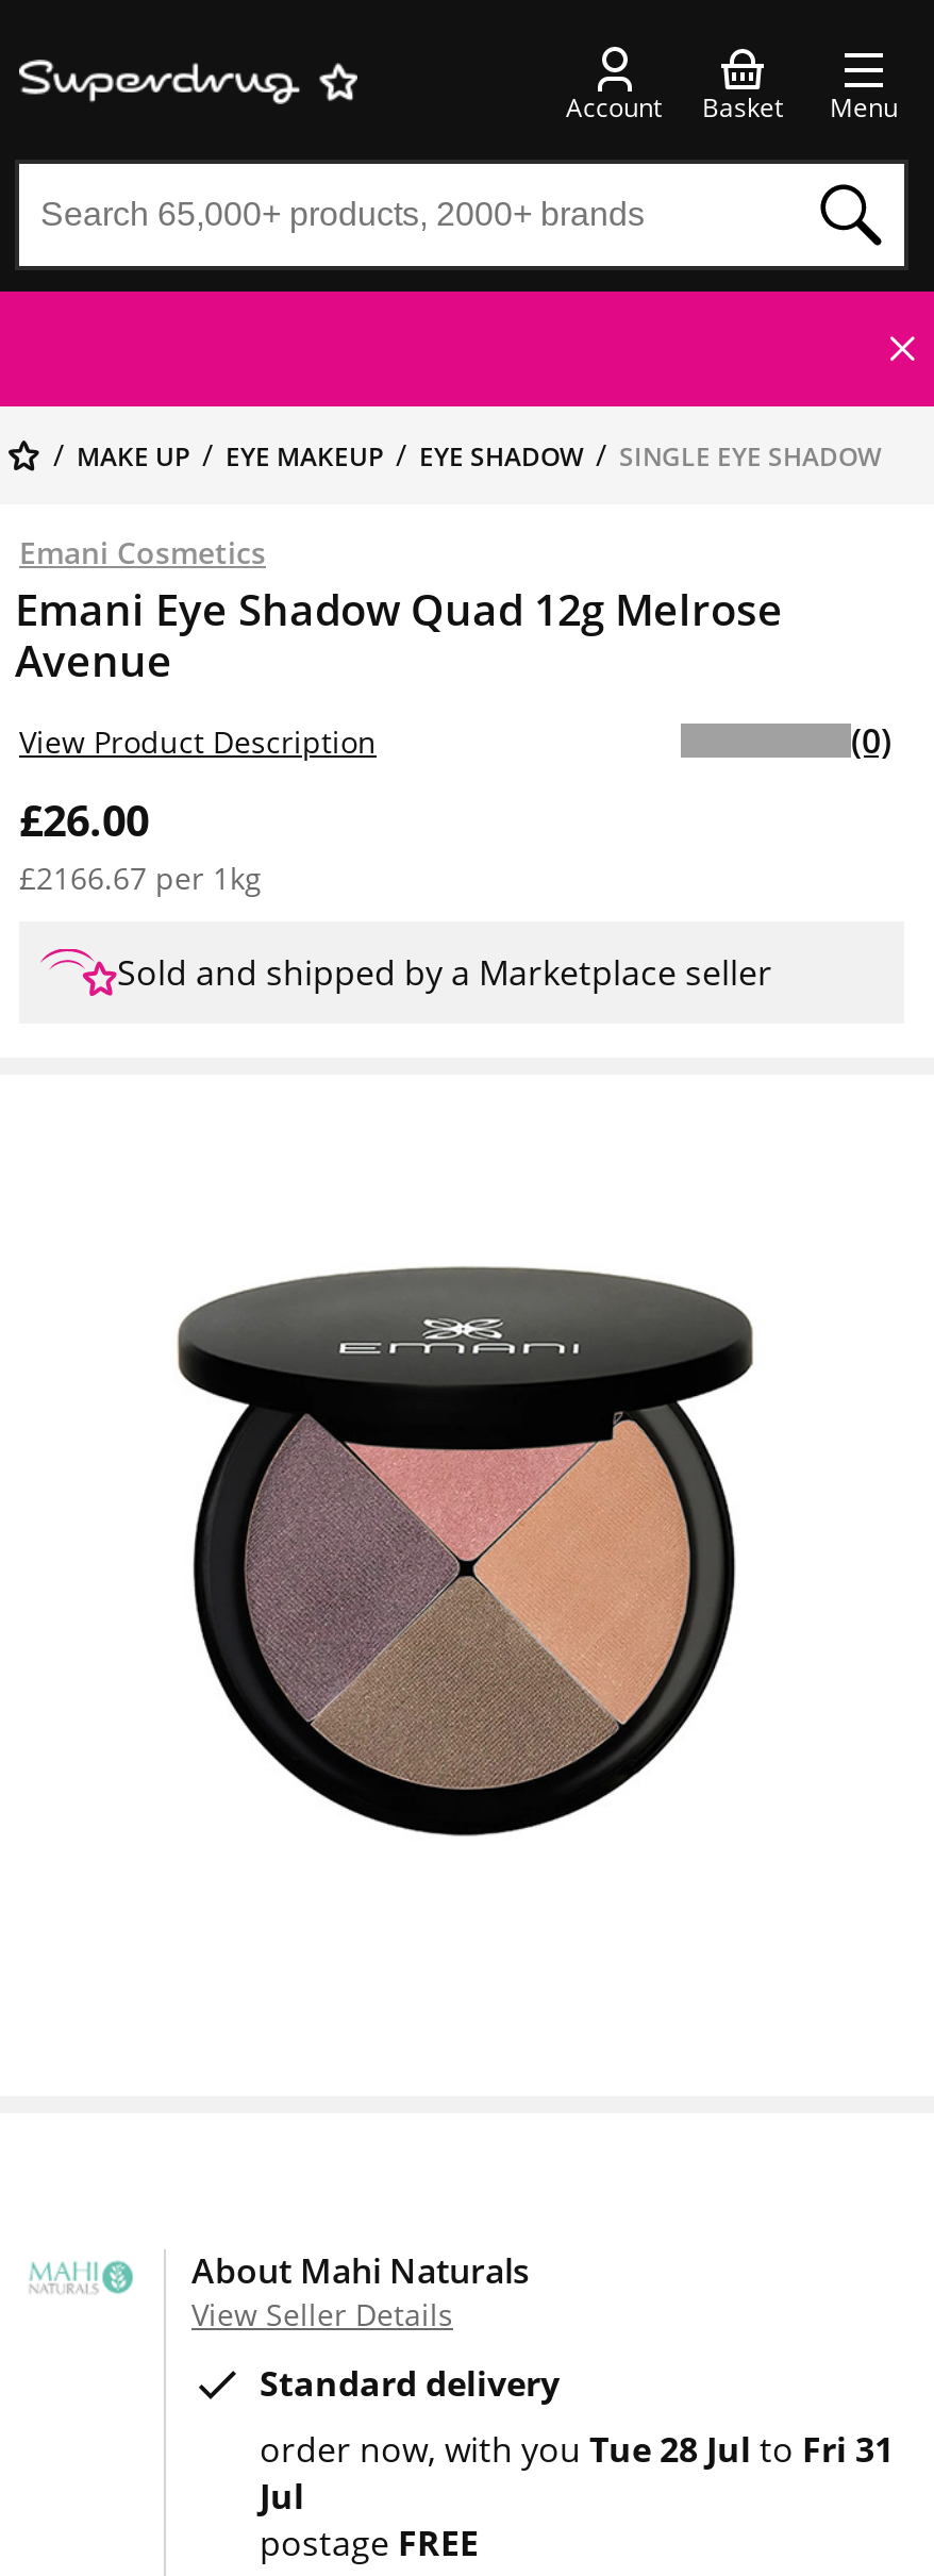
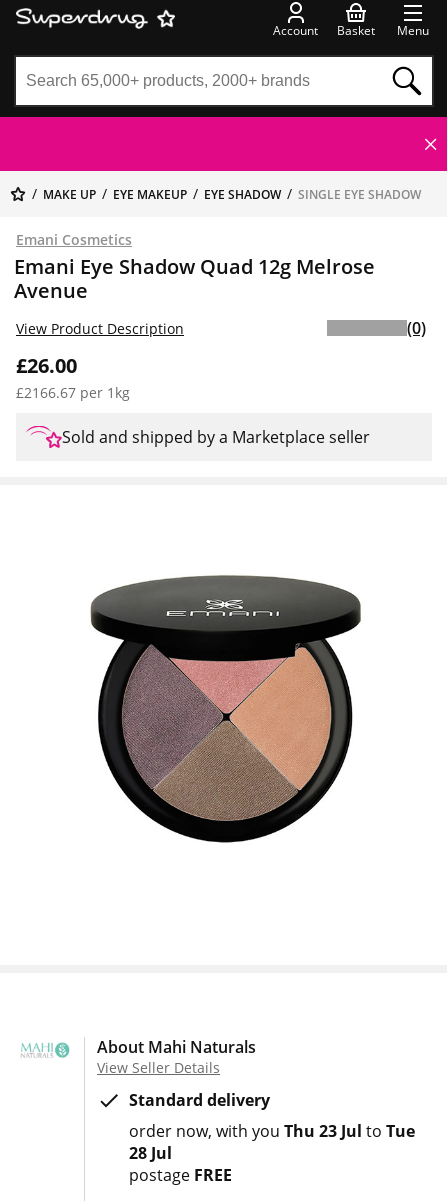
[260,2426,894,2520] order now with you Tue 28 Jul to Fri 31 | Jul -> [129,1120,415,1164] order now with you Thu 23 Jul to Tue | 28 Jul

